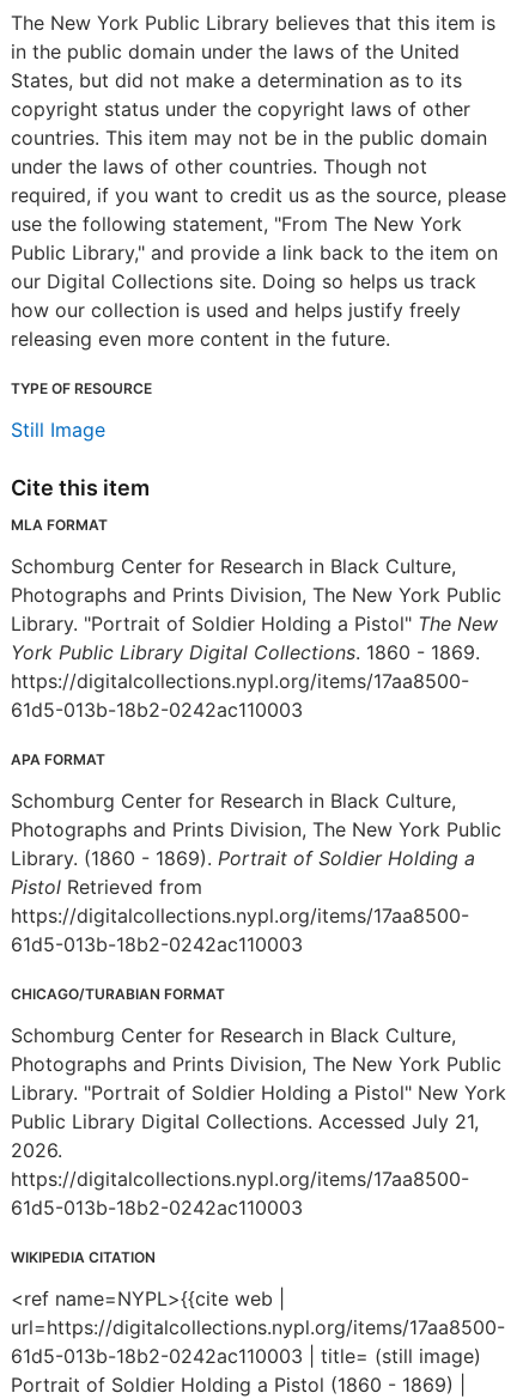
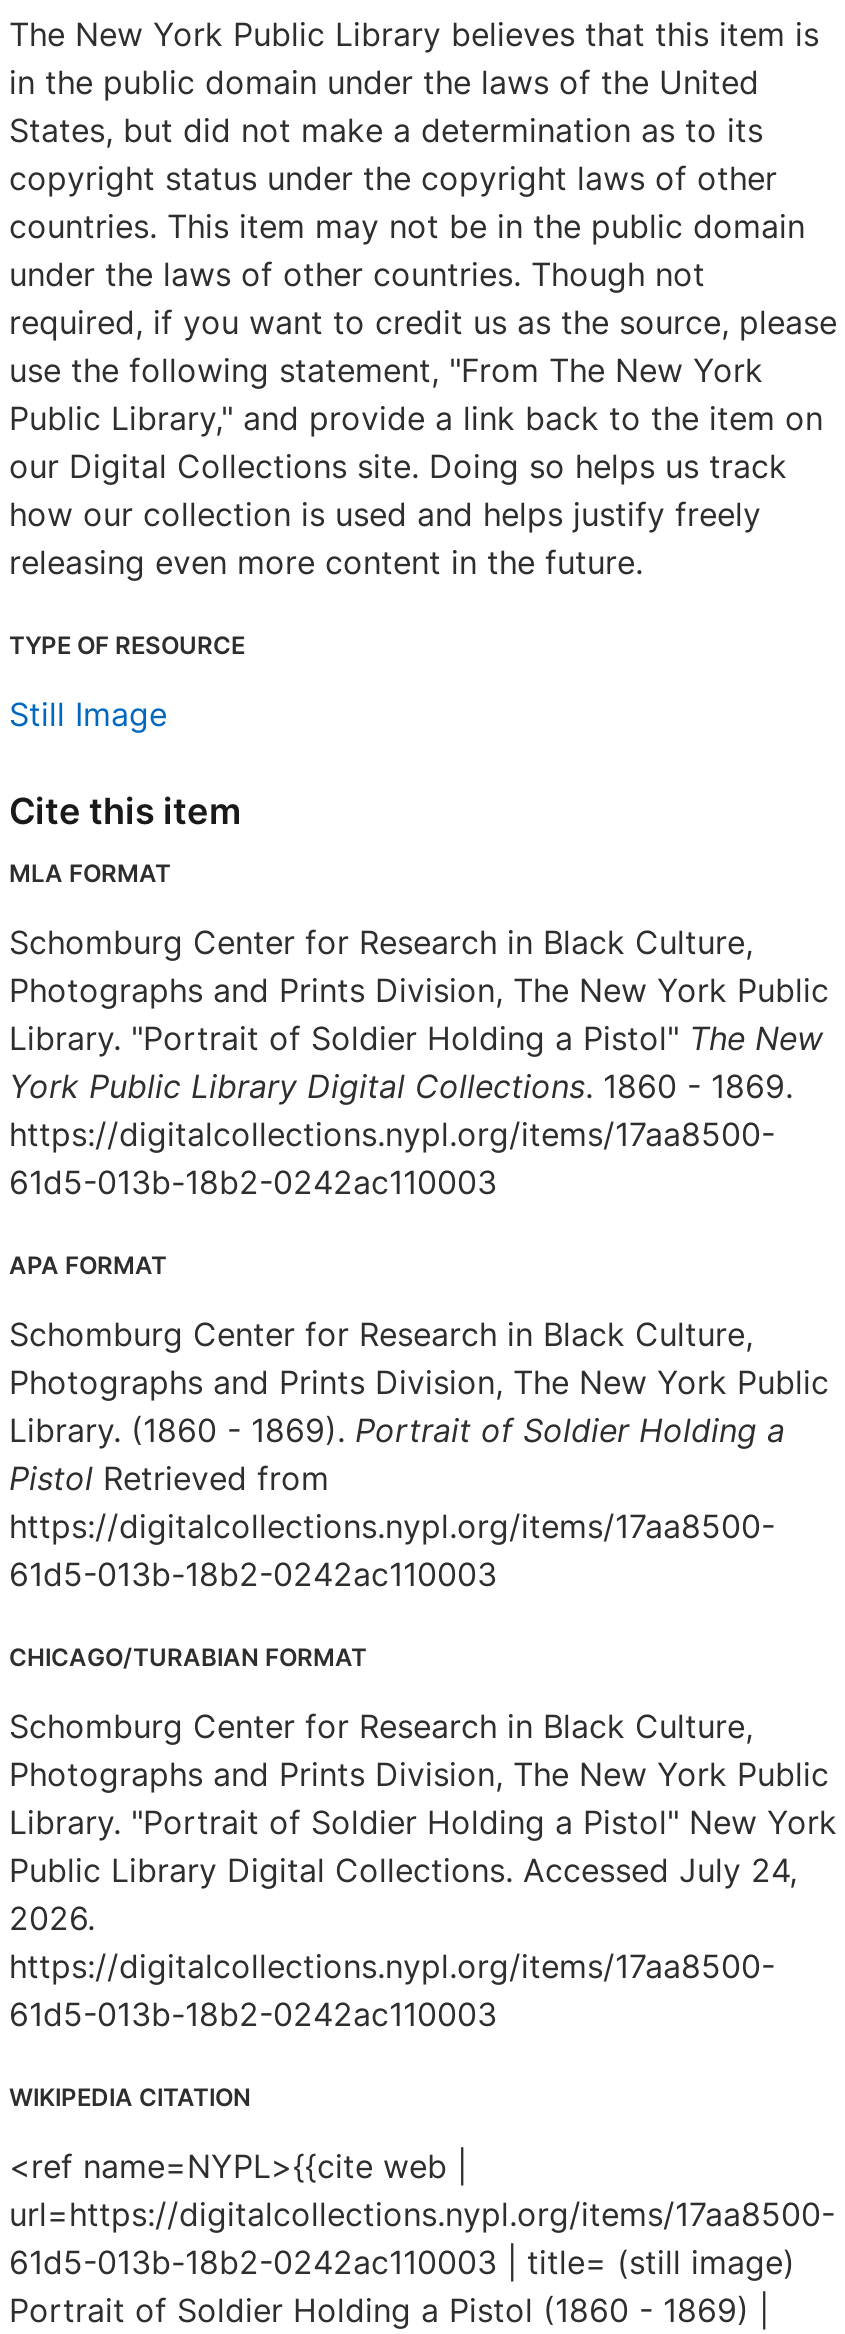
[11,1109,479,1133] Public Library Digital Collections. Accessed July 21, -> [9,1850,797,1890] Public Library Digital Collections. Accessed July 24,

